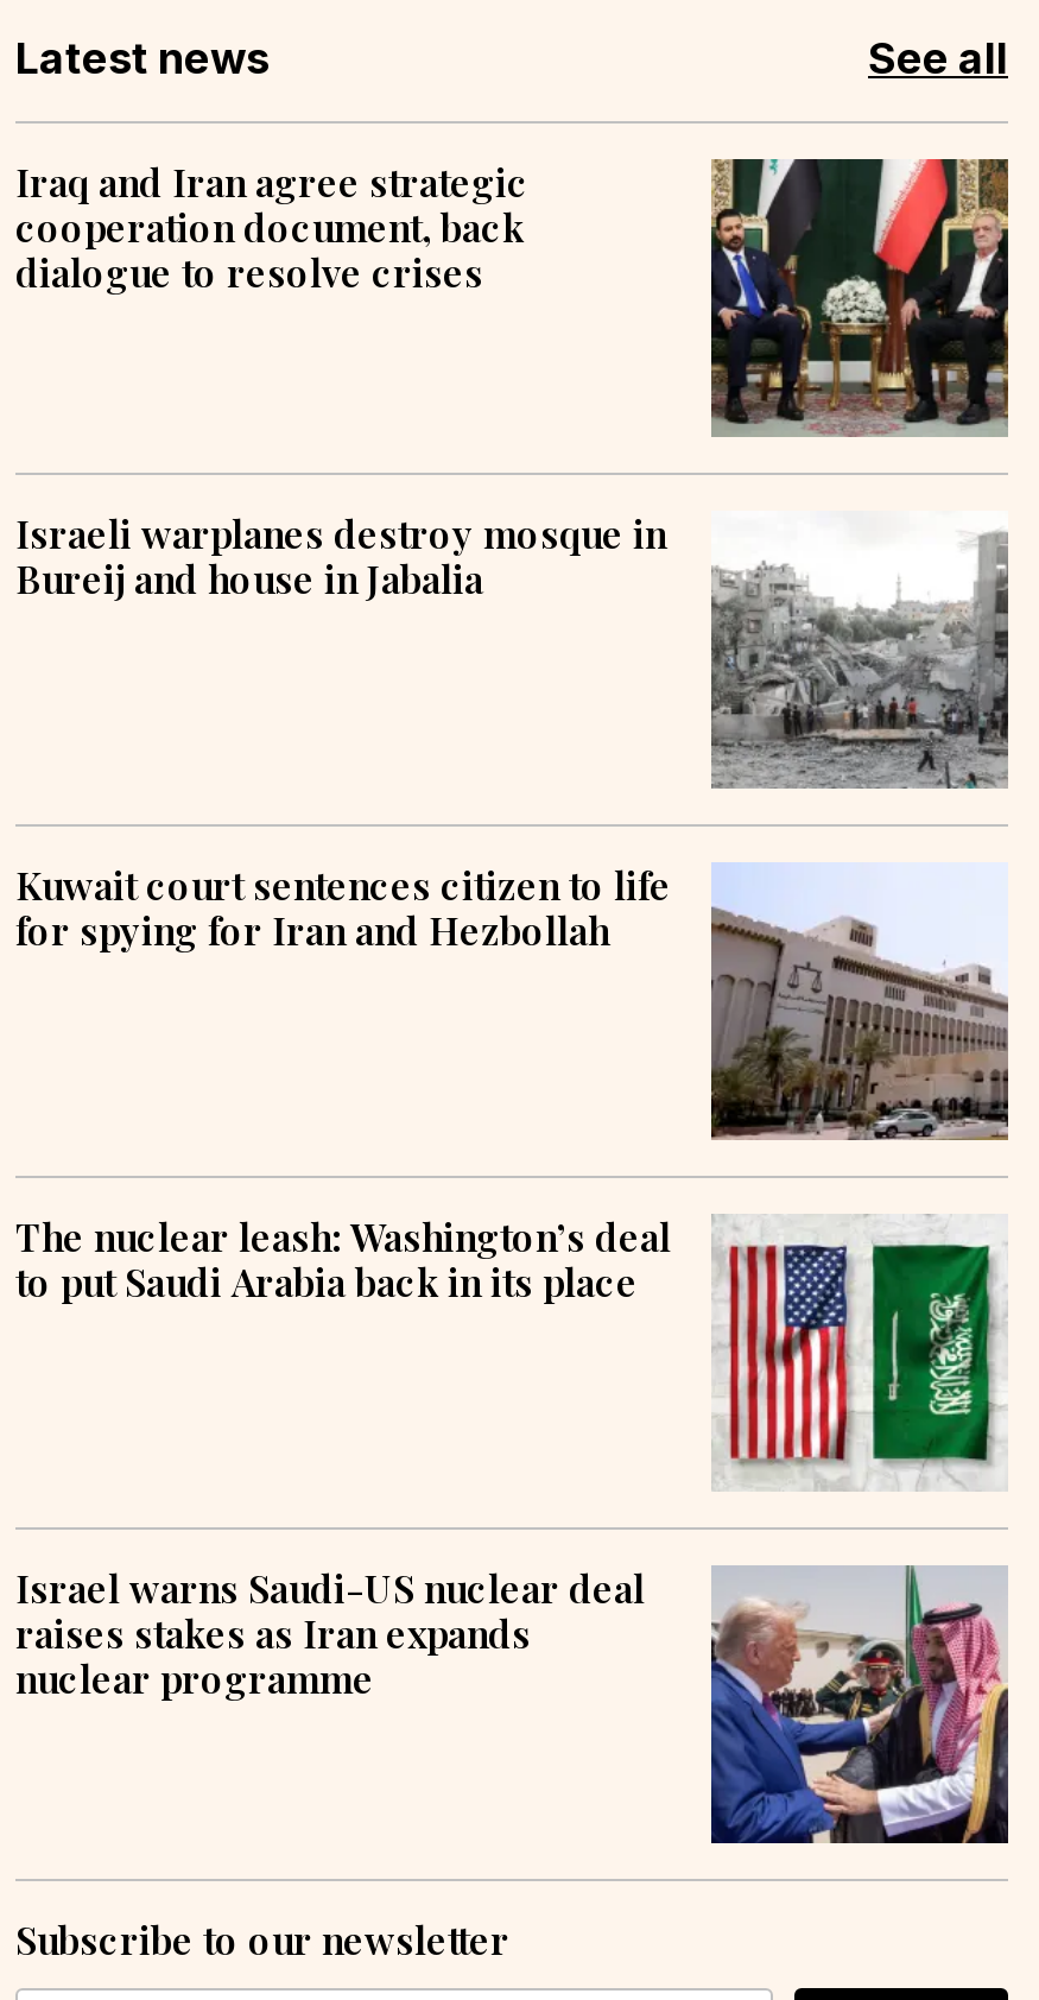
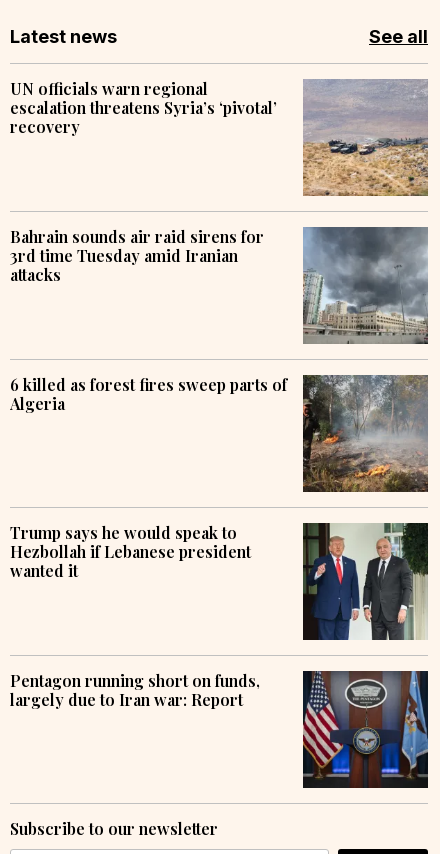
[15,157,528,297] Iraq and Iran agree strategic | cooperation document, back | dialogue to resolve crises -> [10,78,277,137] UN officials warn regional | escalation threatens Syria’s ‘pivotal’ | recovery
[709,157,1008,437] [image] -> [302,79,428,196] [image]
[15,508,1008,786] [image] | Israeli warplanes destroy mosque in | Bureij and house in Jabalia -> [10,226,429,344] [image] | Bahrain sounds air raid sirens for | 3rd time Tuesday amid Iranian | attacks
[15,860,1008,1140] [image] | Kuwait court sentences citizen to life | for spying for Iran and Hezbollah -> [10,374,429,492] [image] | 6 killed as forest fires sweep parts of | Algeria
[15,1211,671,1306] The nuclear leash: Washington’s deal | to put Saudi Arabia back in its place -> [10,522,251,581] Trump says he would speak to | Hezbollah if Lebanese president | wanted it
[711,1214,1008,1492] [image] -> [302,522,429,641] [image]
[15,1563,645,1703] Israel warns Saudi-US nuclear deal | raises stakes as Iran expands | nuclear programme -> [10,670,260,710] Pentagon running short on funds, | largely due to Iran war: Report
[709,1565,1011,1843] [image] -> [302,670,429,789] [image]

